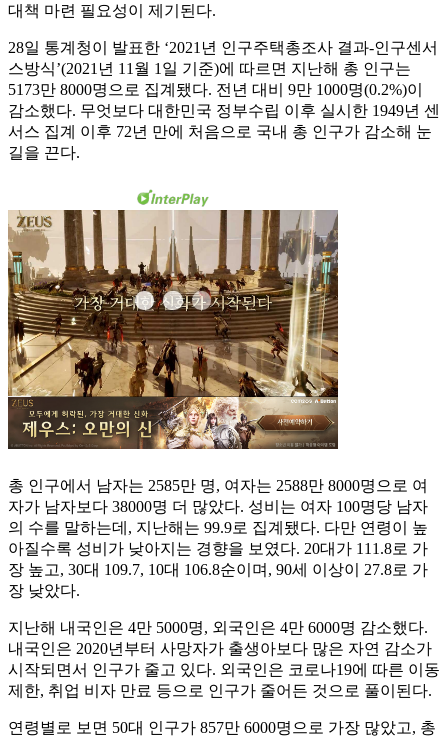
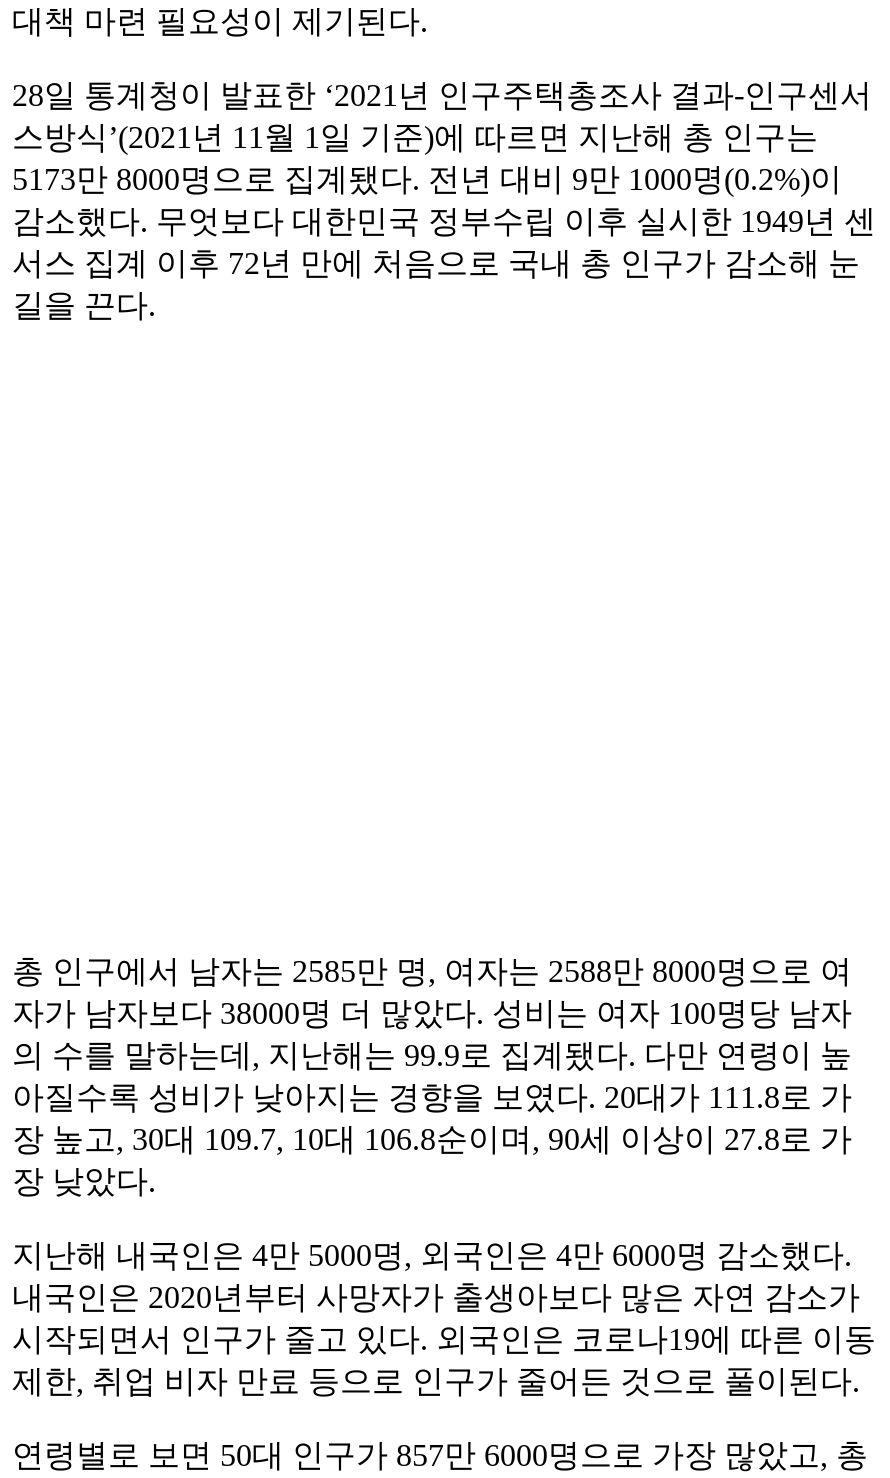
[7,189,339,450] [image] -> none

